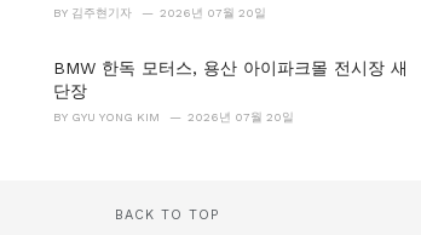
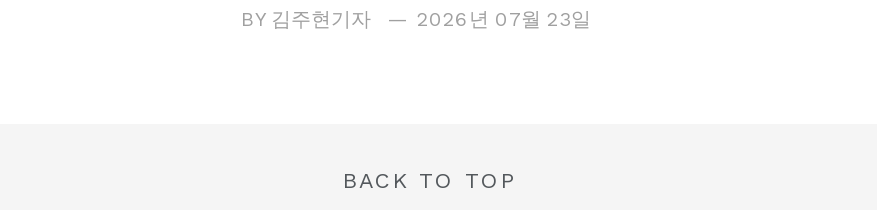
[53,6,408,124] 2026년 07월 20일 | BMW 한독 모터스, 용산 아이파크몰 전시장 새 | 단장 | BY GYU YONG KIM | 2026년 07월 20일 -> [417,9,591,31] 2026년 07월 23일

